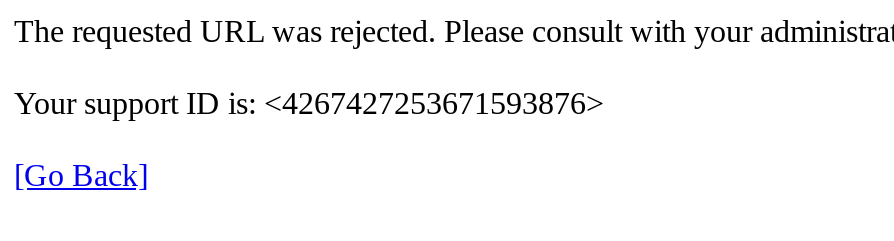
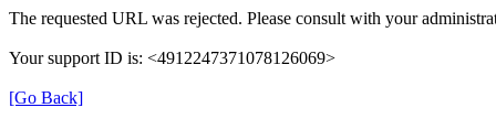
[14,86,604,120] Your support ID is: <4267427253671593876> -> [9,49,335,67] Your support ID is: <4912247371078126069>

